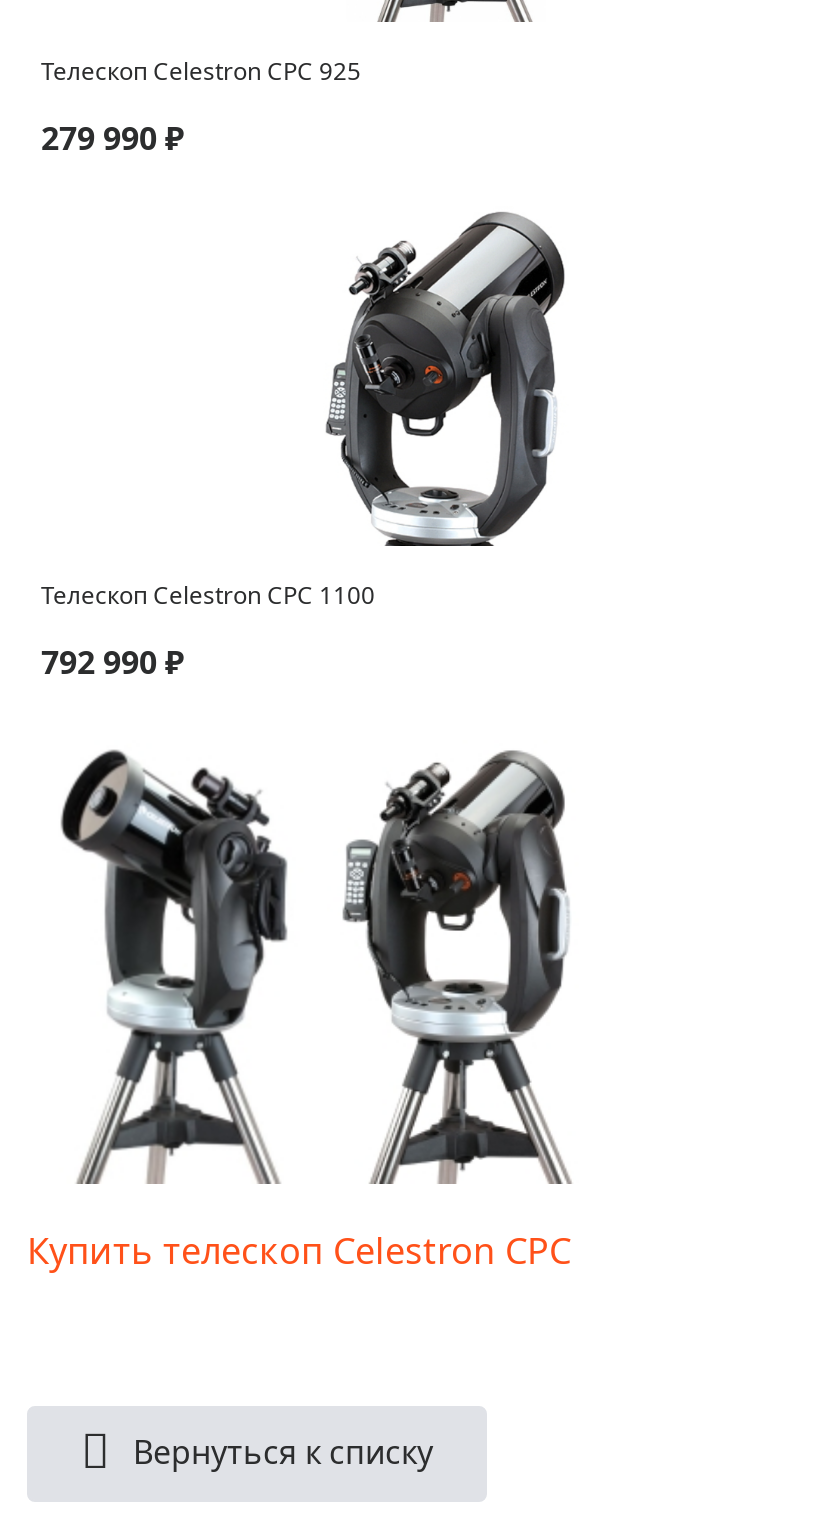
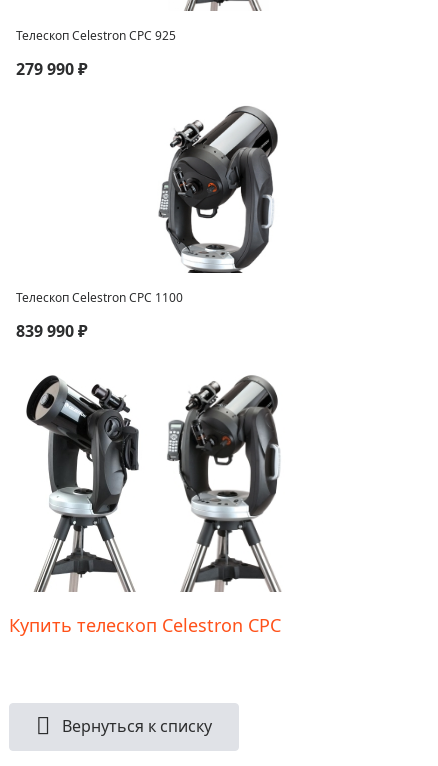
[41,639,185,683] 792 990 ₽ -> [16,320,88,342] 839 990 ₽

